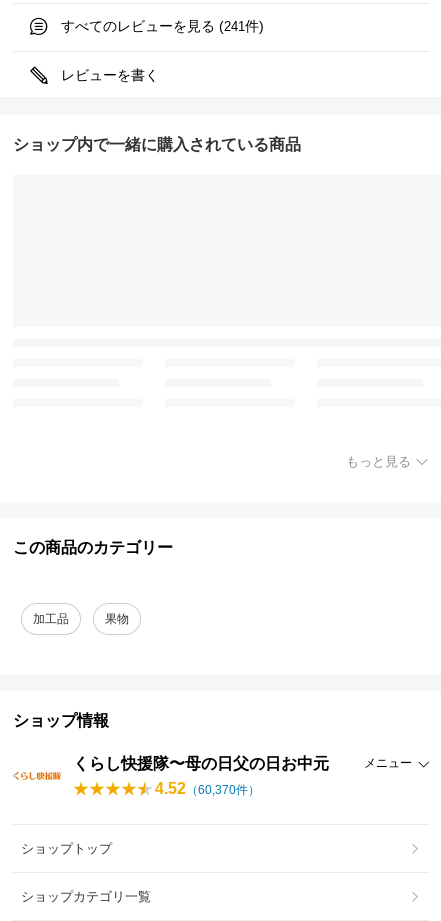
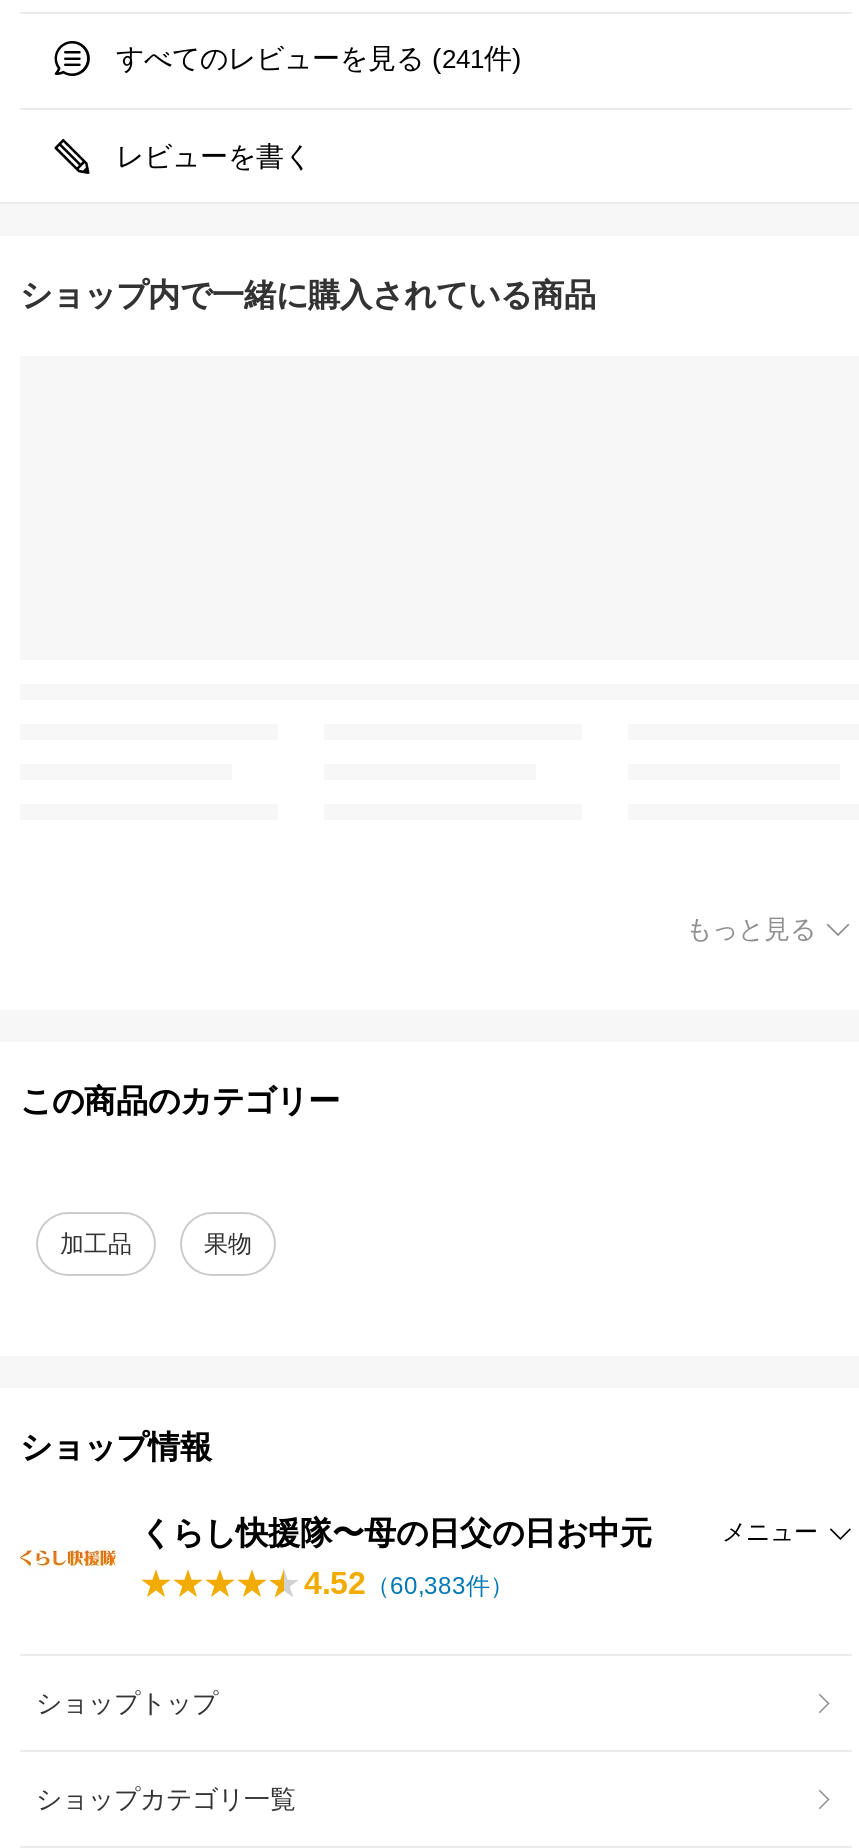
[155,780,260,797] 4.52（60,370件） -> [304,1566,514,1600] 4.52（60,383件）

